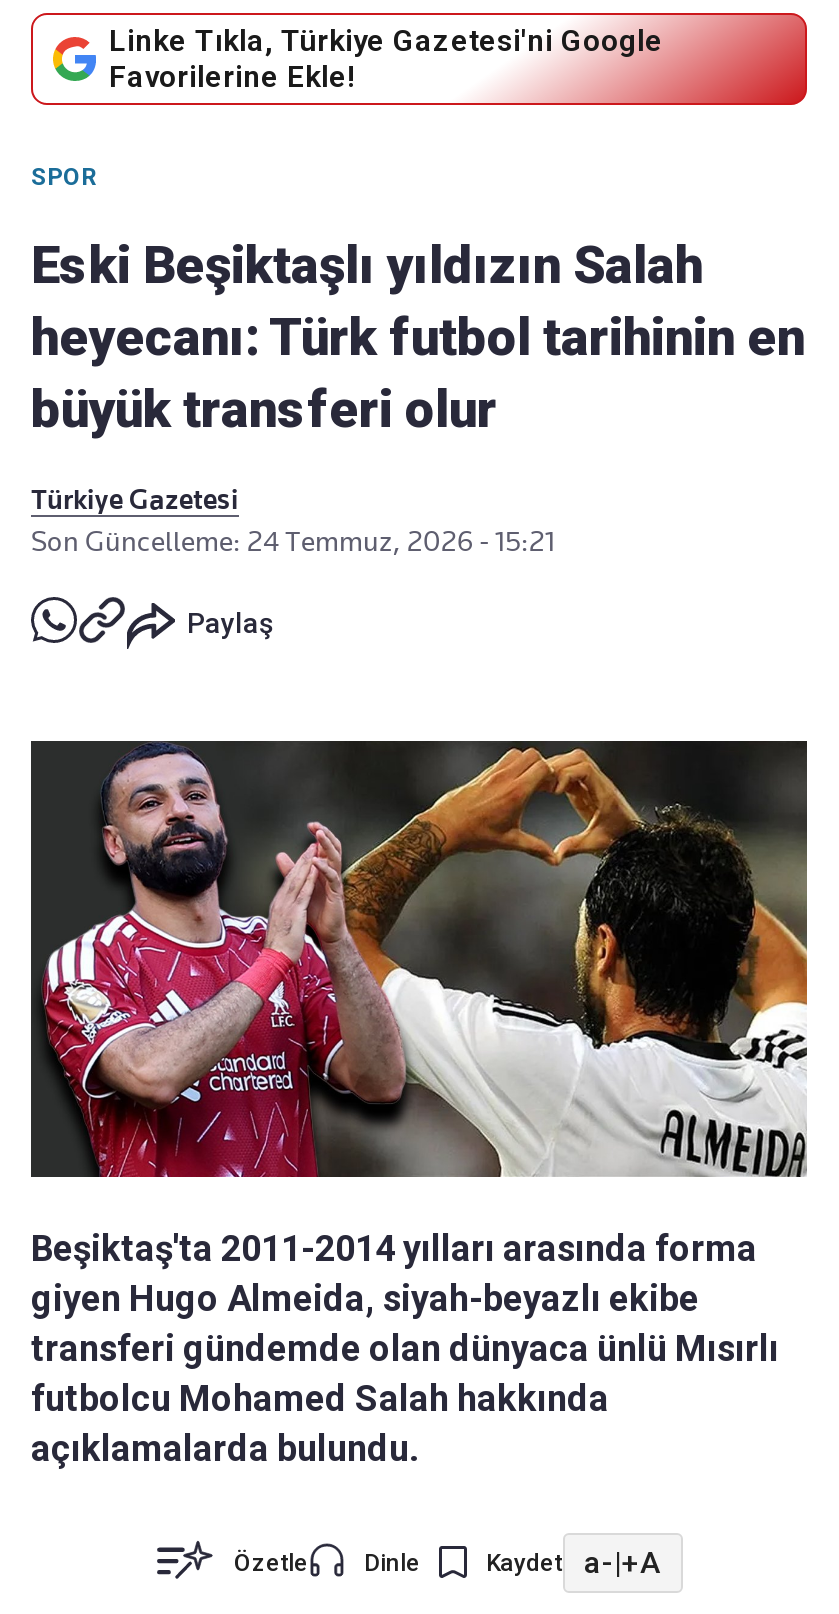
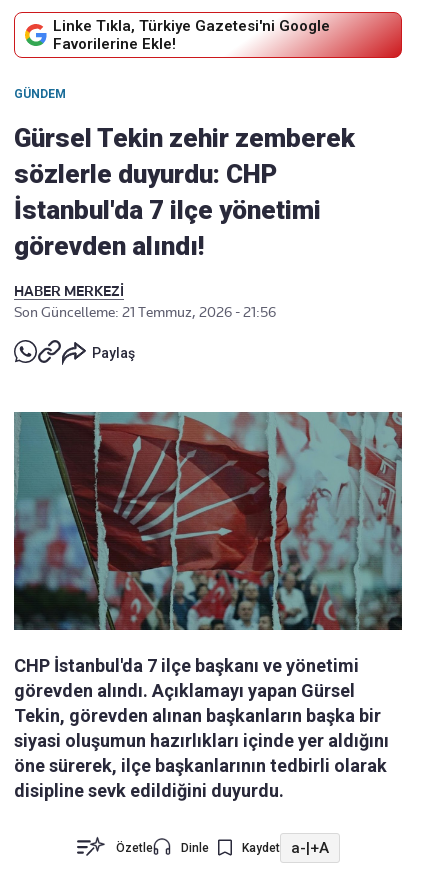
[31,164,97,192] SPOR -> [14,87,66,101] GÜNDEM
[31,236,805,440] Eski Beşiktaşlı yıldızın Salah | heyecanı: Türk futbol tarihinin en | büyük transferi olur -> [14,123,355,261] Gürsel Tekin zehir zemberek | sözlerle duyurdu: CHP | İstanbul'da 7 ilçe yönetimi | görevden alındı!
[31,484,555,558] Türkiye Gazetesi | Son Güncelleme: 24 Temmuz, 2026 - 15:21 -> [14,283,276,320] HABER MERKEZİ | Son Güncelleme: 21 Temmuz, 2026 - 21:56
[31,740,807,1470] [image] | Beşiktaş'ta 2011-2014 yılları arasında forma | giyen Hugo Almeida, siyah-beyazlı ekibe | transferi gündemde olan dünyaca ünlü Mısırlı | futbolcu Mohamed Salah hakkında | açıklamalarda bulundu. -> [13,411,403,801] [image] | CHP İstanbul'da 7 ilçe başkanı ve yönetimi | görevden alındı. Açıklamayı yapan Gürsel | Tekin, görevden alınan başkanların başka bir | siyasi oluşumun hazırlıkları içinde yer aldığını | öne sürerek, ilçe başkanlarının tedbirli olarak | disipline sevk edildiğini duyurdu.

